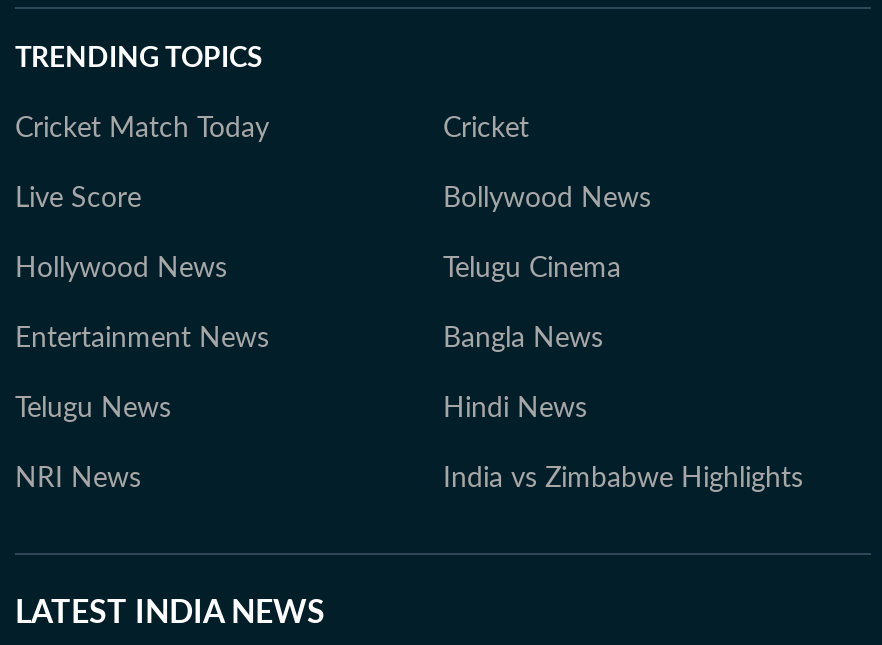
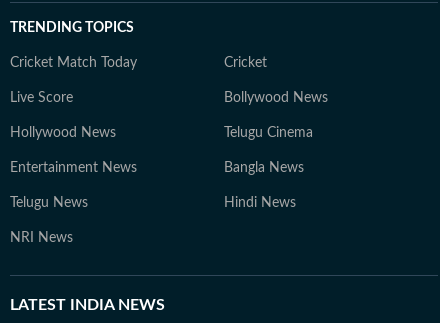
[443,465,803,493] India vs Zimbabwe Highlights -> none

